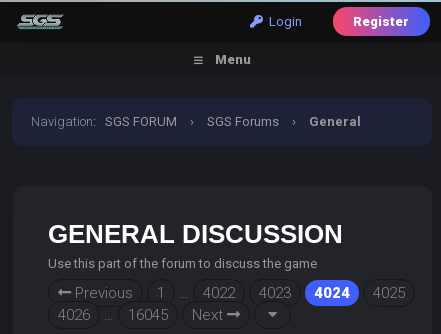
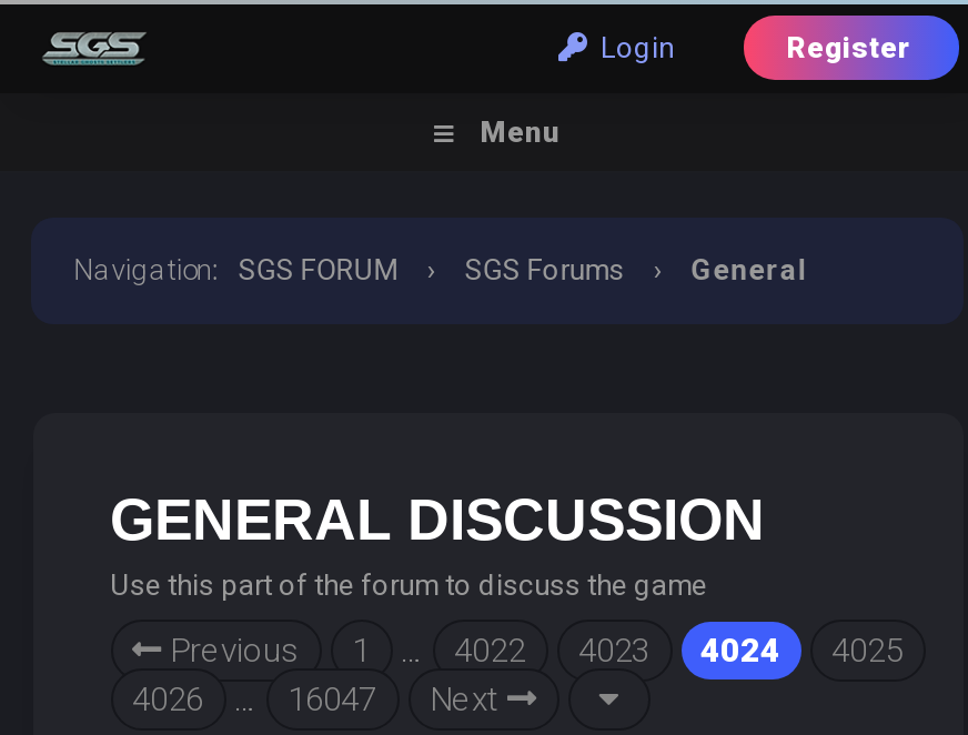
[57,306,226,324] 4026 … 16045 Next -> [132,679,507,719] 4026 … 16047 Next

